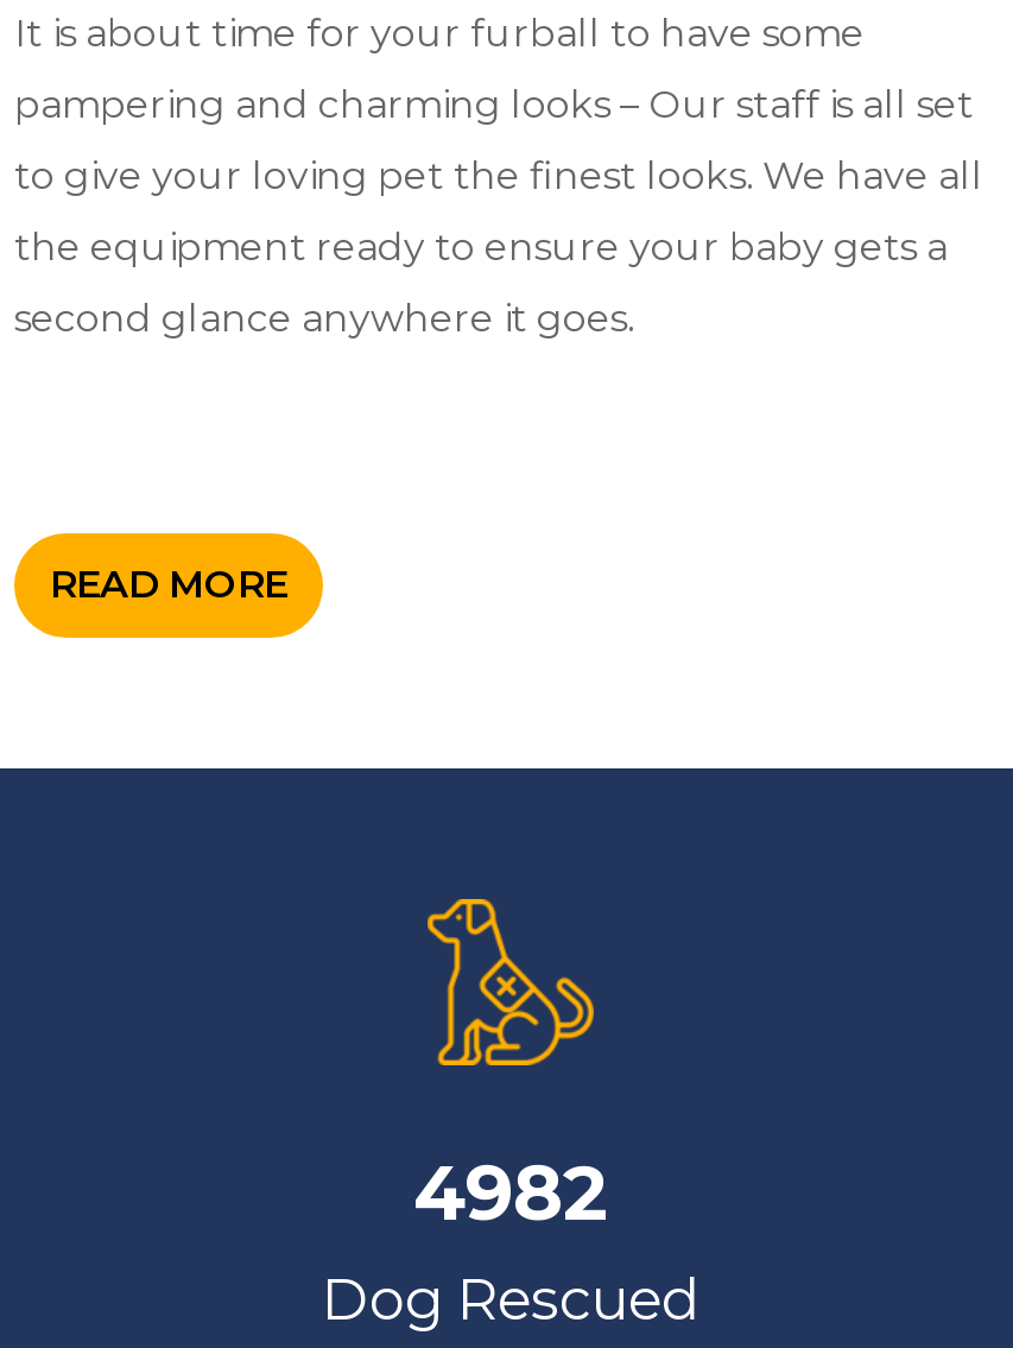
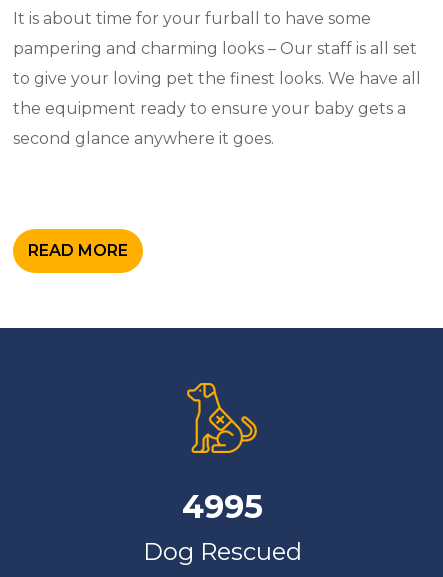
[413,1147,608,1239] 4982 -> [181,487,262,526] 4995

